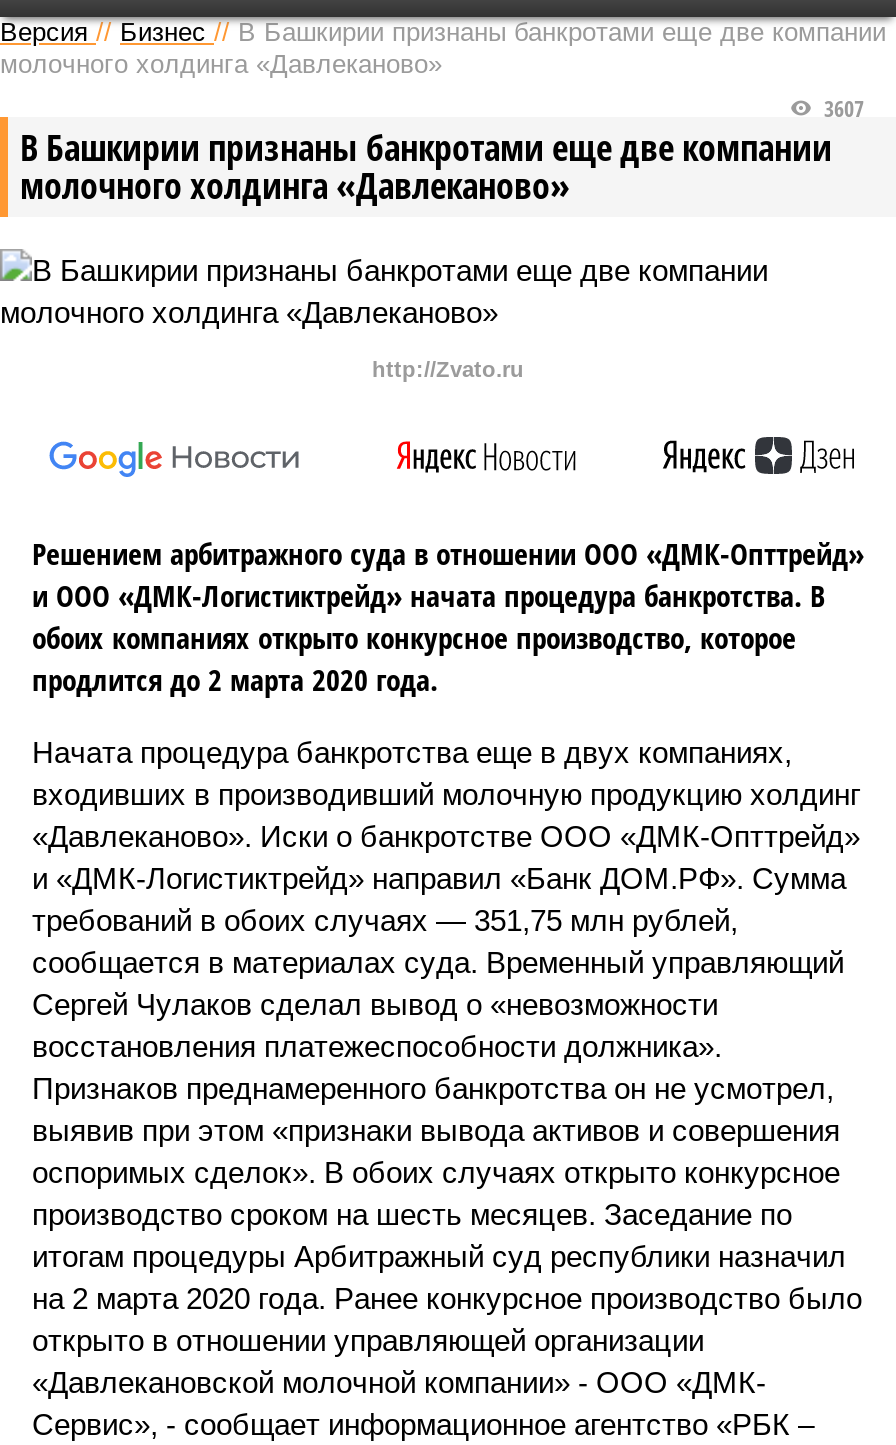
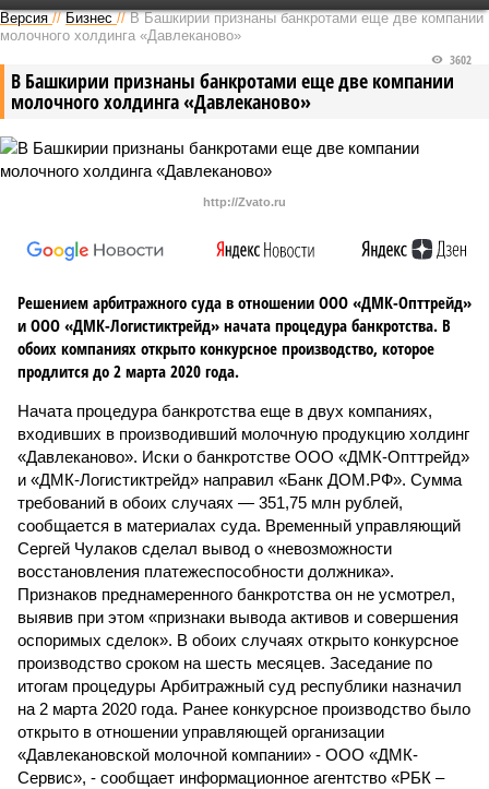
[818,93,864,123] 3607 -> [446,51,472,68] 3602

